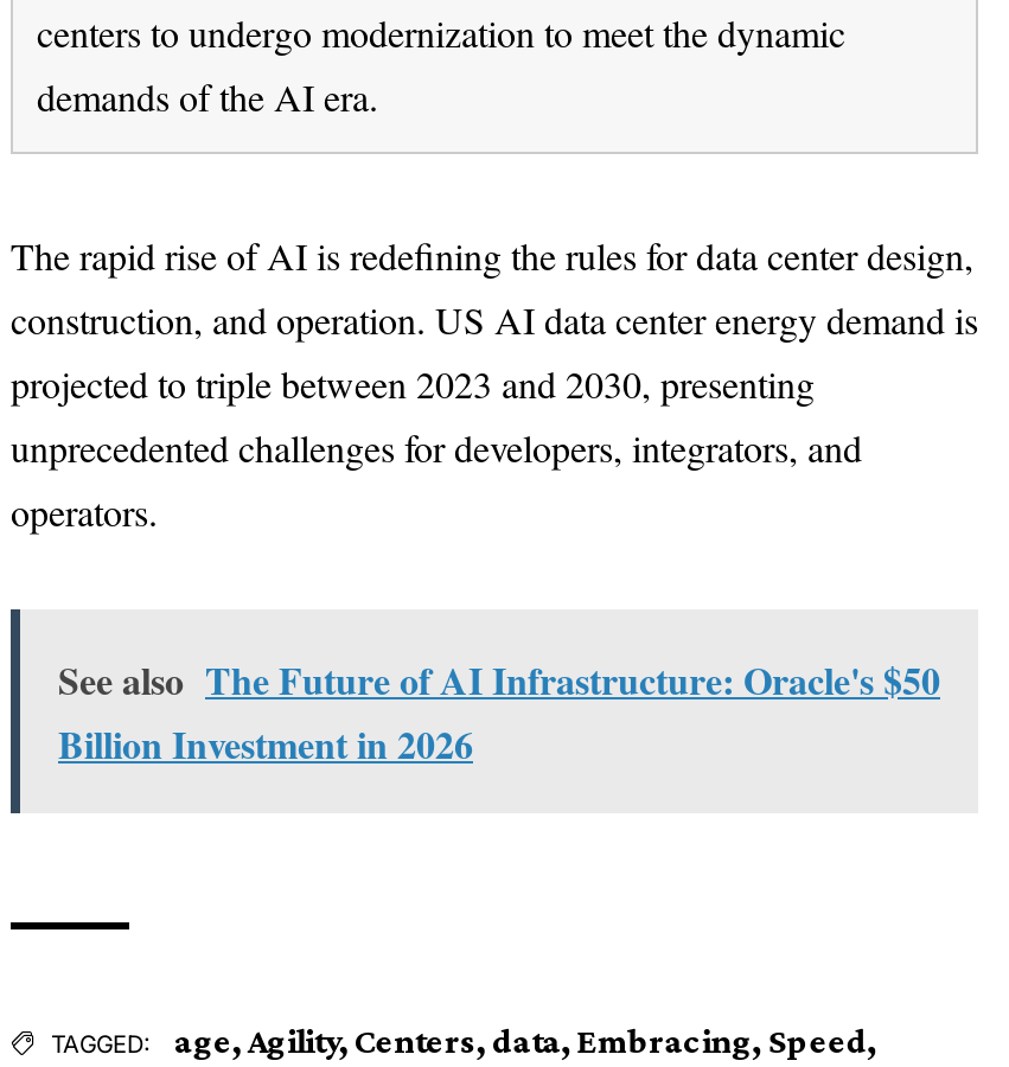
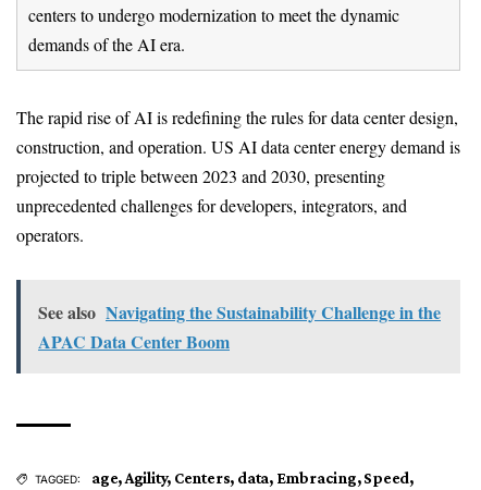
[58,653,940,771] See also The Future of AI Infrastructure: Oracle's $50 | Billion Investment in 2026 -> [38,300,441,354] See also Navigating the Sustainability Challenge in the | APAC Data Center Boom

